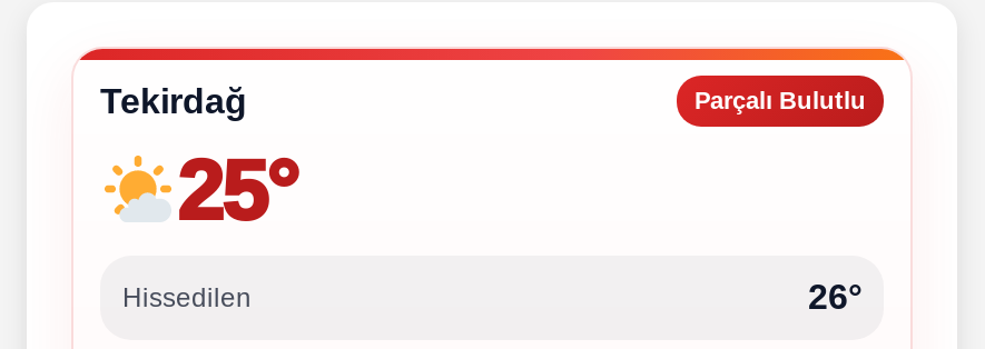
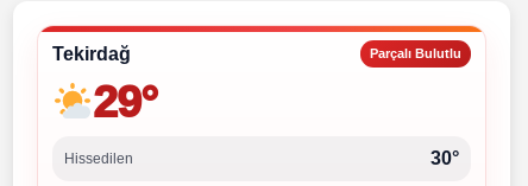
[176,145,297,239] 25° -> [93,77,157,127] 29°
[808,279,861,316] 26° -> [430,148,459,169] 30°

